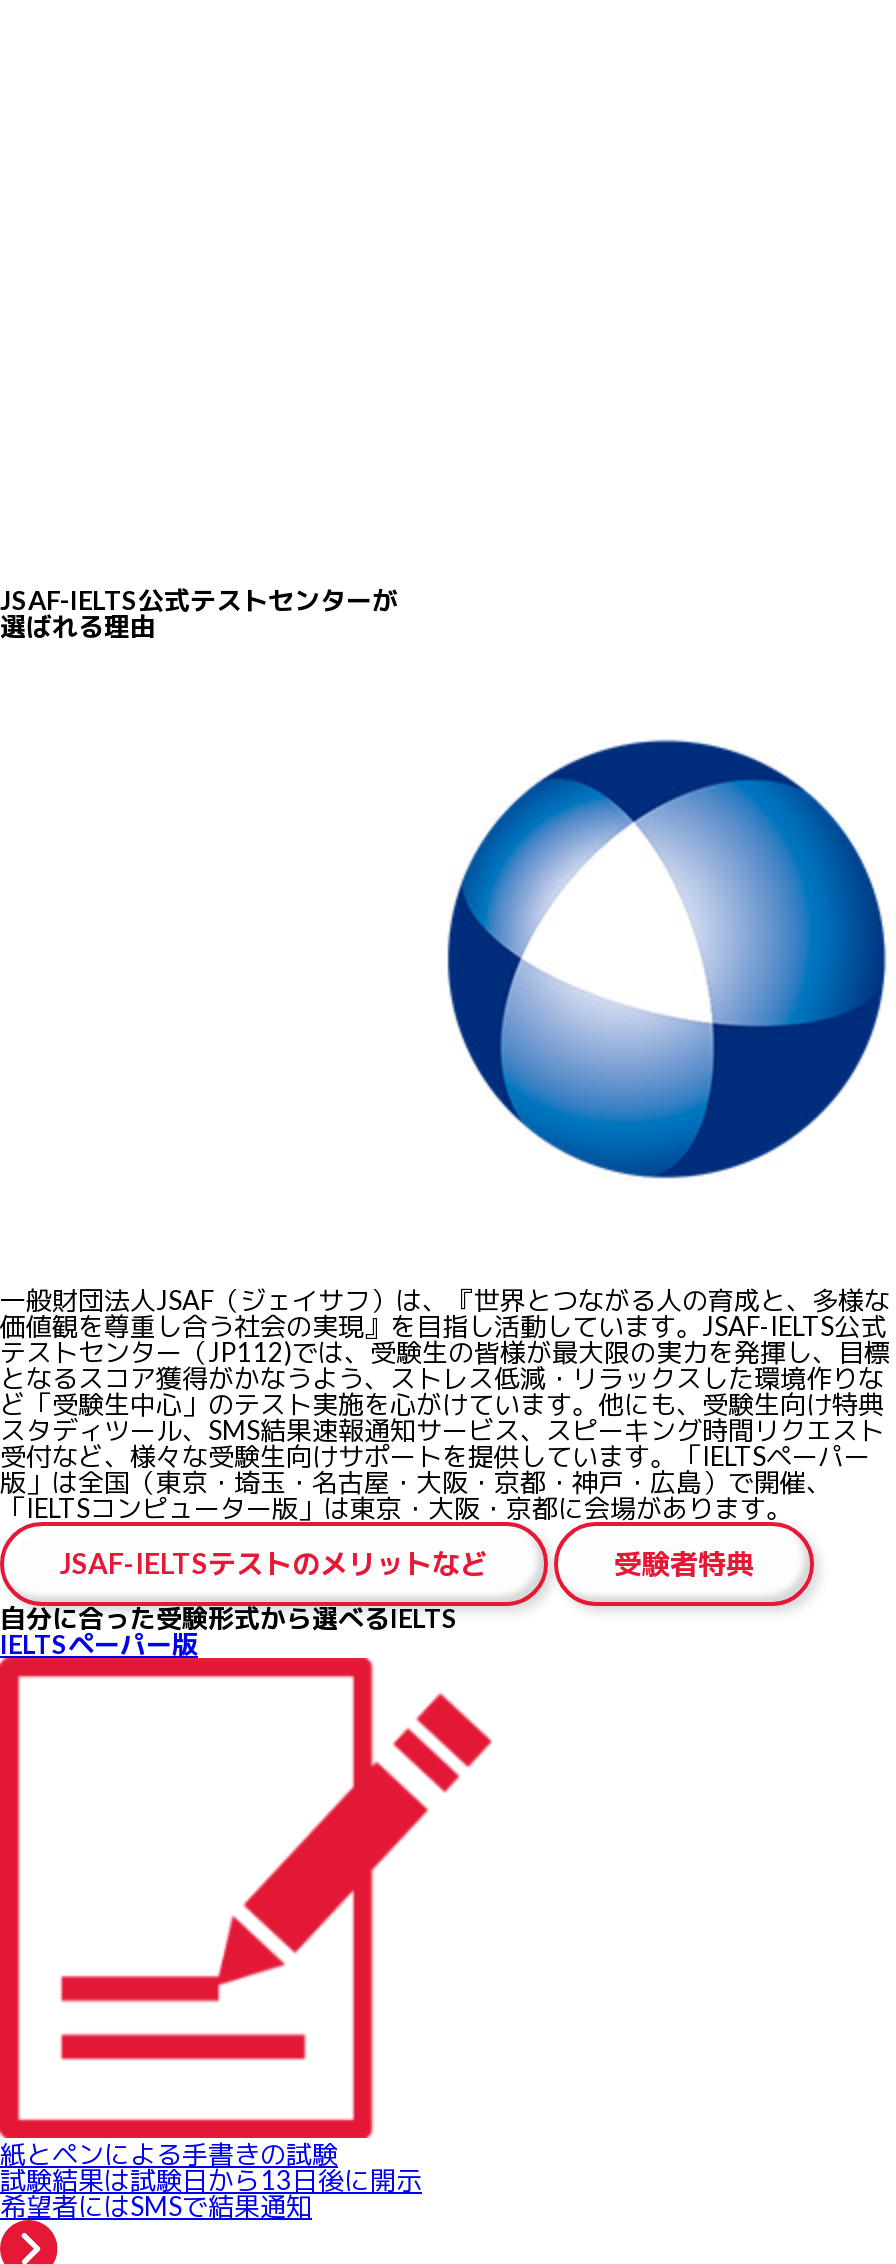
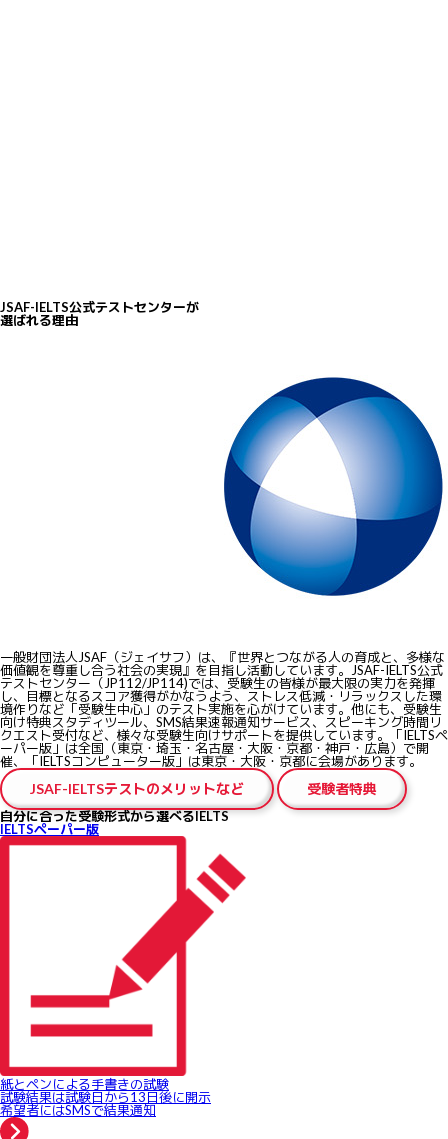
[0,1336,890,1524] テストセンター（JP112)では、受験生の皆様が最大限の実力を発揮し、目標 | となるスコア獲得がかなうよう、ストレス低減・リラックスした環境作りな | ど「受験生中心」のテスト実施を心がけています。他にも、受験生向け特典 | スタディツール、SMS結果速報通知サービス、スピーキング時間リクエスト | 受付など、様々な受験生向けサポートを提供しています。「IELTSペーパー | 版」は全国（東京・埼玉・名古屋・大阪・京都・神戸・広島）で開催、 | 「IELTSコンピューター版」は東京・大阪・京都に会場があります。 -> [0,675,448,769] テストセンター（JP112/JP114)では、受験生の皆様が最大限の実力を発揮 | し、目標となるスコア獲得がかなうよう、ストレス低減・リラックスした環 | 境作りなど「受験生中心」のテスト実施を心がけています。他にも、受験生 | 向け特典スタディツール、SMS結果速報通知サービス、スピーキング時間リ | クエスト受付など、様々な受験生向けサポートを提供しています。「IELTSペ | ーパー版」は全国（東京・埼玉・名古屋・大阪・京都・神戸・広島）で開 | 催、「IELTSコンピューター版」は東京・大阪・京都に会場があります。

